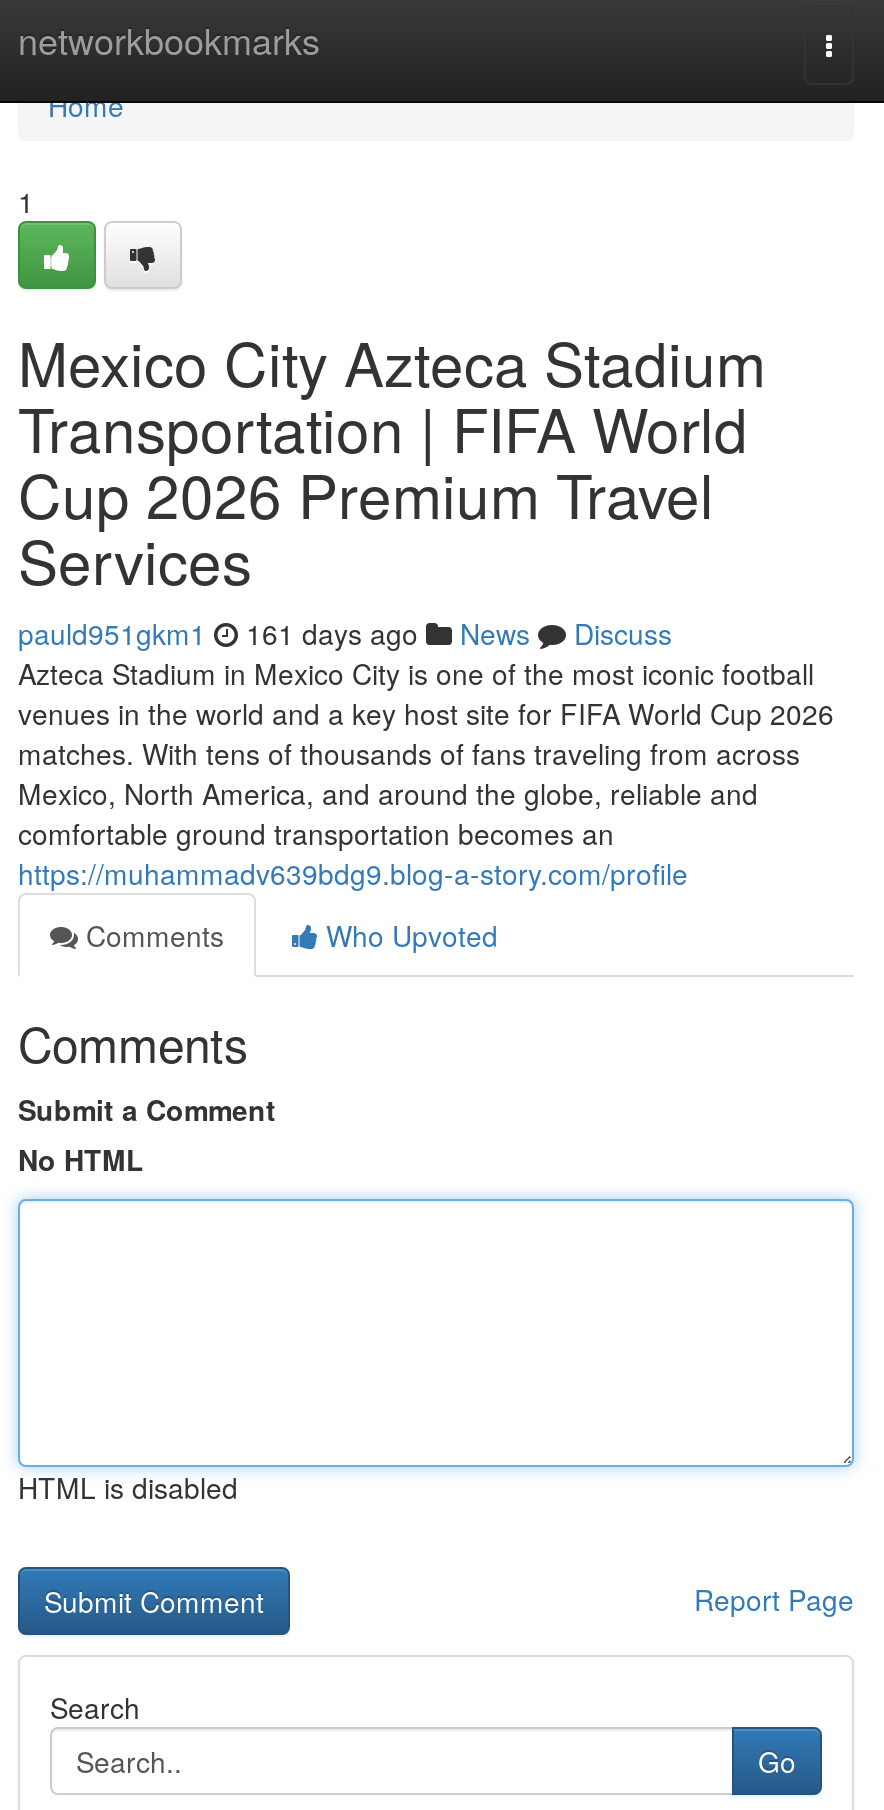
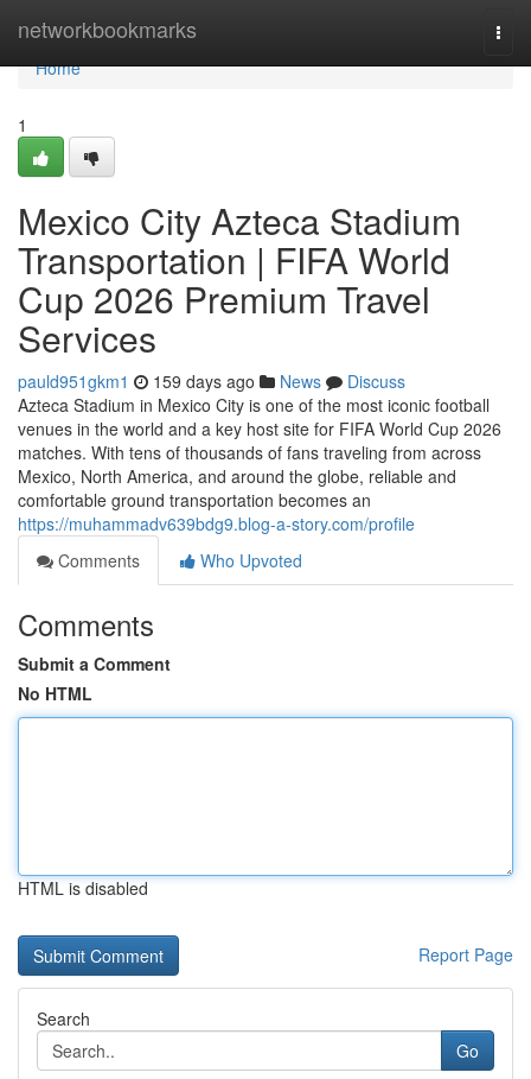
[18,613,672,653] pauld951gkm1 161 days ago News Discuss -> [18,369,405,393] pauld951gkm1 159 days ago News Discuss

